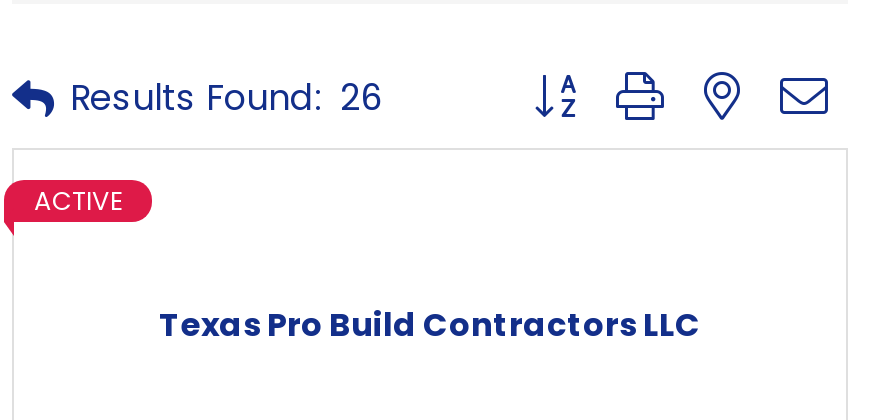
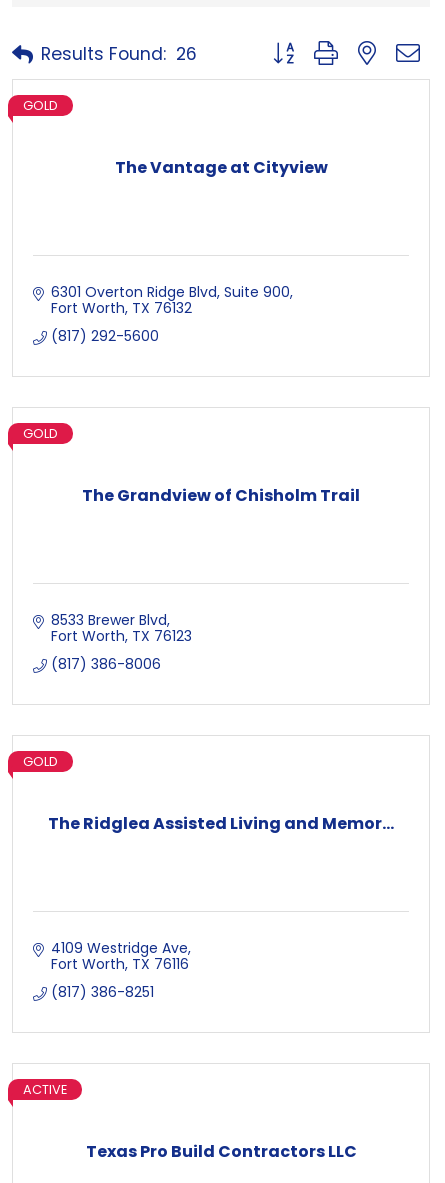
none -> [23,97,58,114] GOLD
none -> [23,425,58,442] GOLD
none -> [23,753,58,770] GOLD
none -> [48,812,394,835] The Ridglea Assisted Living and Memor...
none -> [50,282,289,346] 6301 Overton Ridge Blvd Suite 900 | Fort Worth TX 76132 | (817) 292-5600
none -> [50,610,191,674] 8533 Brewer Blvd | Fort Worth TX 76123 | (817) 386-8006
none -> [50,938,188,1002] 4109 Westridge Ave | Fort Worth TX 76116 | (817) 386-8251
none -> [82,484,360,507] The Grandview of Chisholm Trail
none -> [114,156,327,179] The Vantage at Cityview

